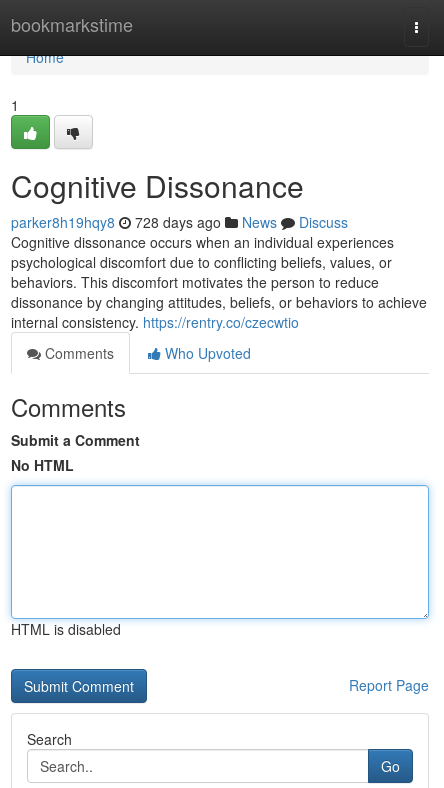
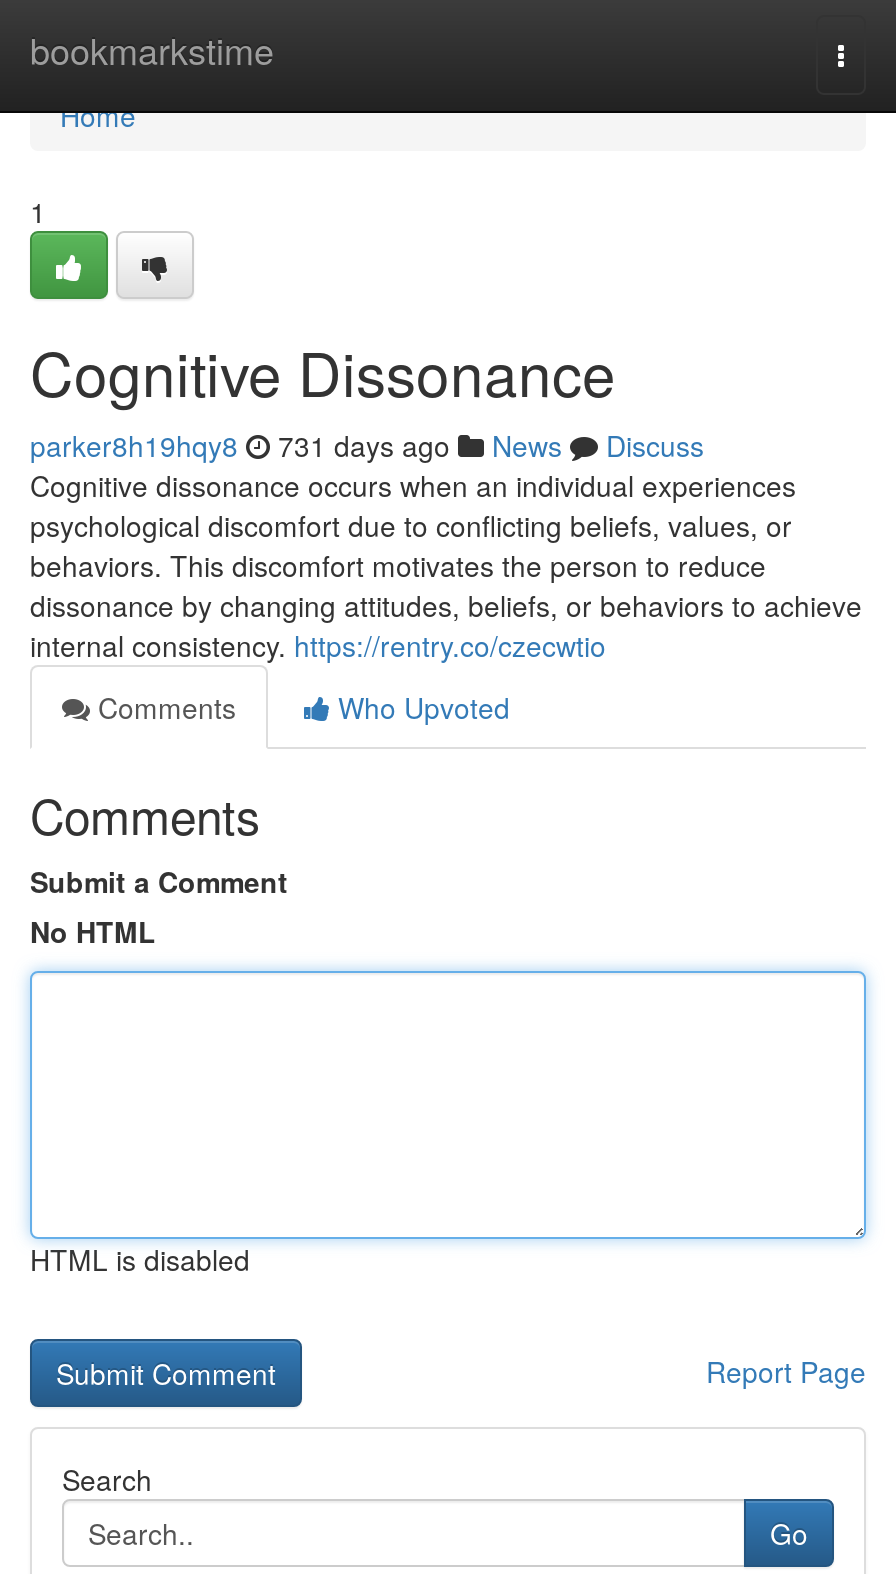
[11,212,348,232] parker8h19hqy8 728 days ago News Discuss -> [30,425,704,465] parker8h19hqy8 731 days ago News Discuss

